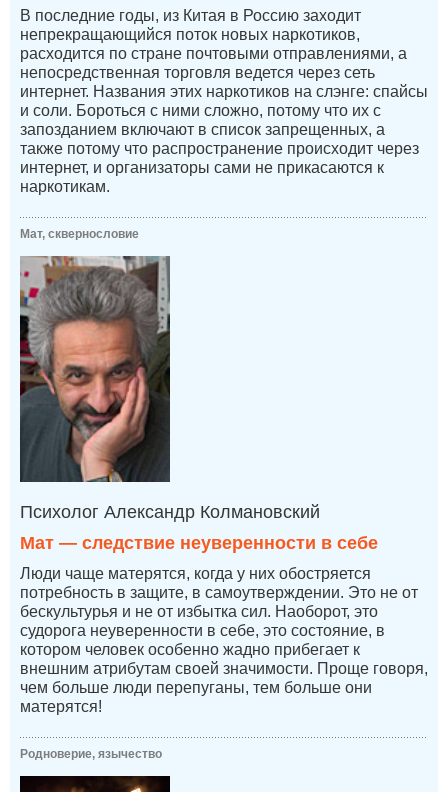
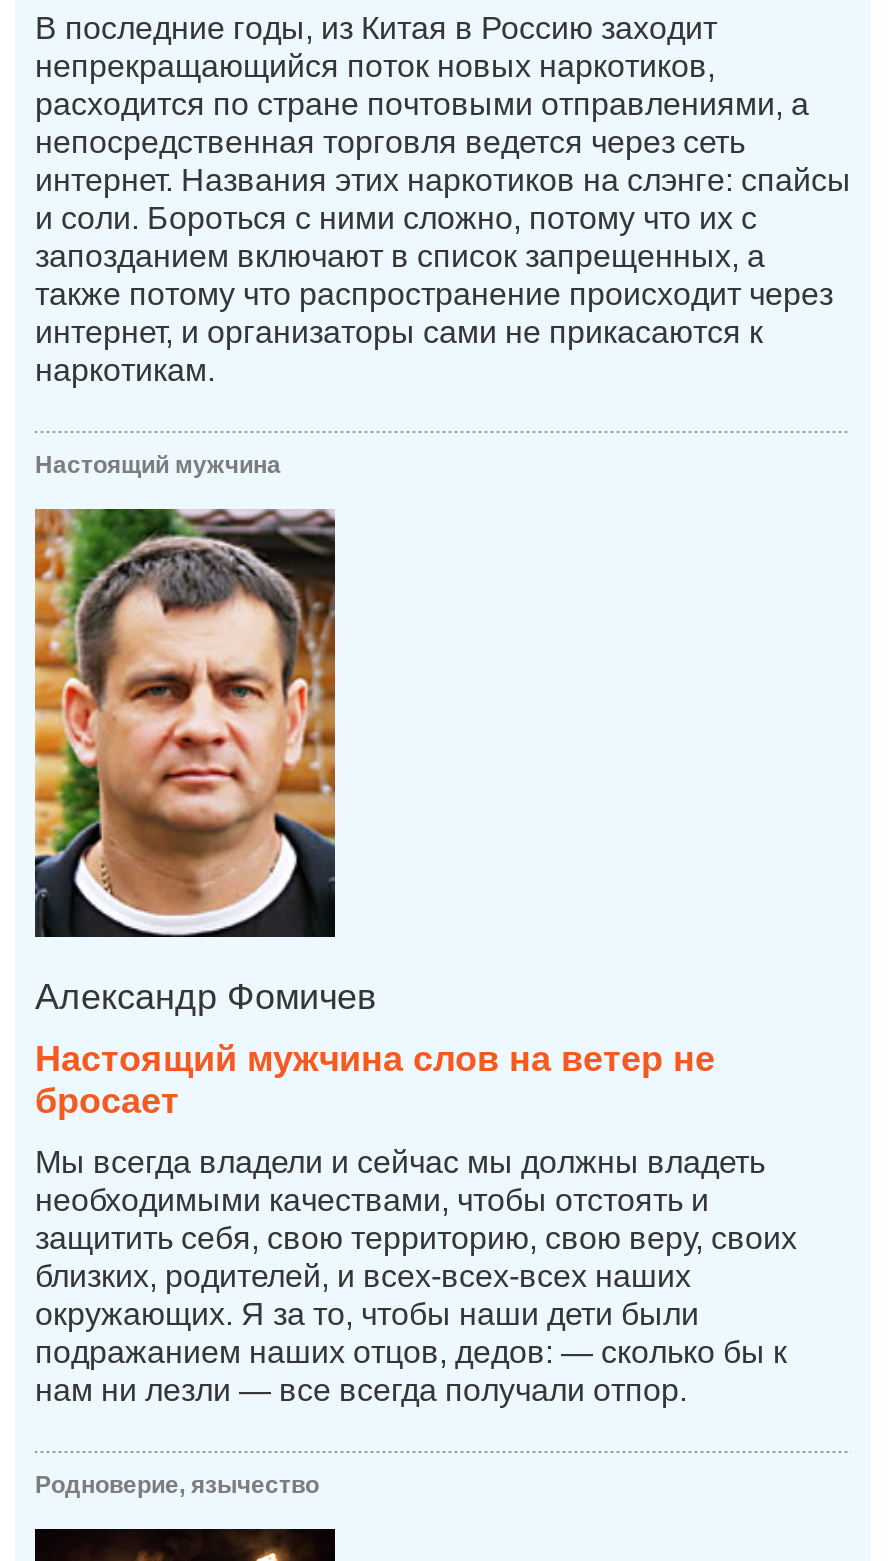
[20,227,139,241] Мат, сквернословие -> [35,450,281,478] Настоящий мужчина
[19,256,320,522] [image] | Психолог Александр Колмановский -> [33,507,377,1017] [image] | Александр Фомичев
[20,533,378,553] Мат — следствие неуверенности в себе -> [35,1039,715,1121] Настоящий мужчина слов на ветер не | бросает
[20,565,428,715] Люди чаще матерятся, когда у них обостряется | потребность в защите, в самоутверждении. Это не от | бескультурья и не от избытка сил. Наоборот, это | судорога неуверенности в себе, это состояние, в | котором человек особенно жадно прибегает к | внешним атрибутам своей значимости. Проще говоря, | чем больше люди перепуганы, тем больше они | матерятся! -> [35,1145,797,1407] Мы всегда владели и сейчас мы должны владеть | необходимыми качествами, чтобы отстоять и | защитить себя, свою территорию, свою веру, своих | близких, родителей, и всех-всех-всех наших | окружающих. Я за то, чтобы наши дети были | подражанием наших отцов, дедов: — сколько бы к | нам ни лезли — все всегда получали отпор.

